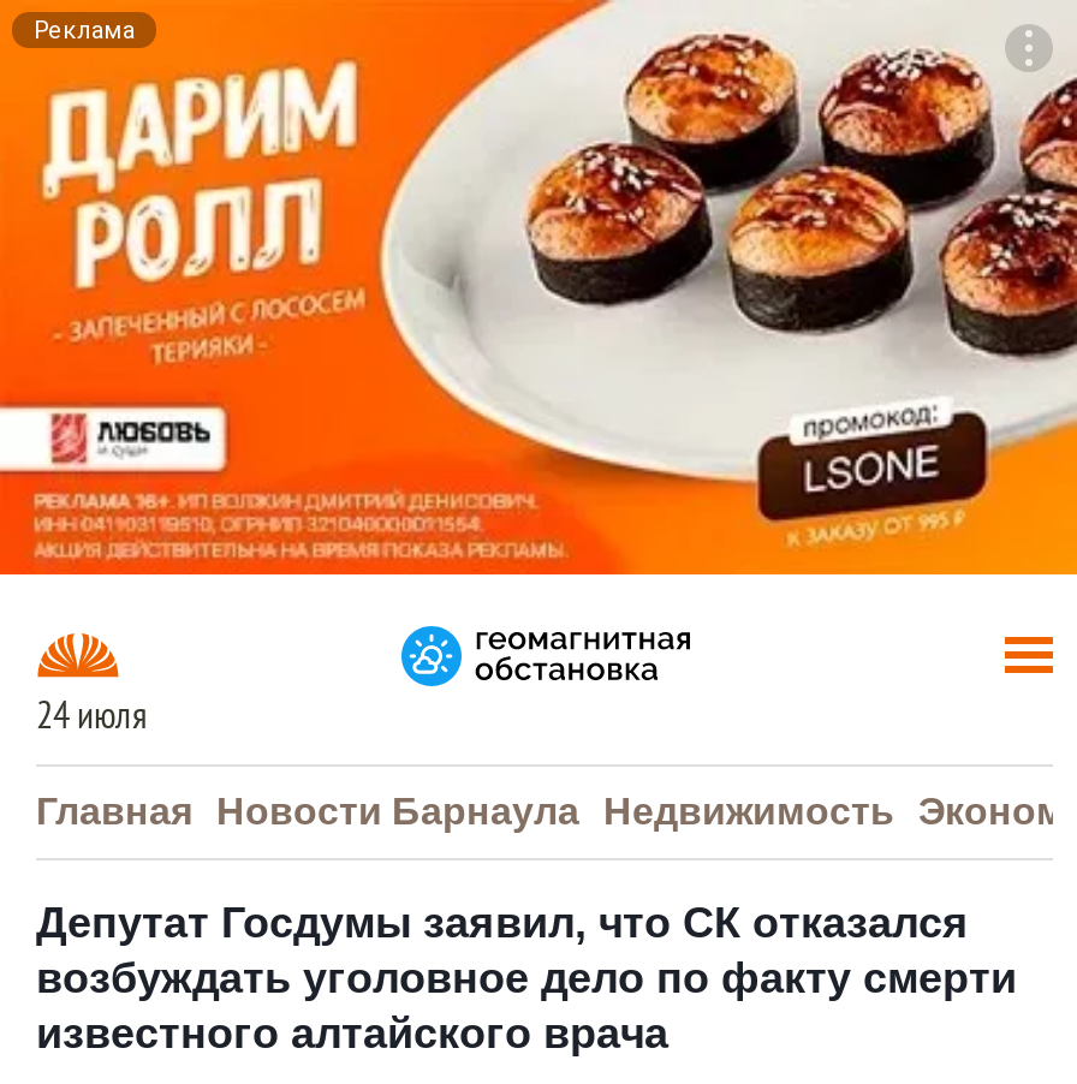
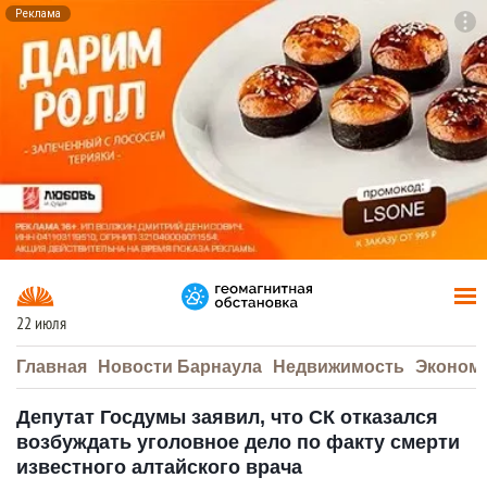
[36,694,147,738] 24 июля -> [16,314,66,333] 22 июля

